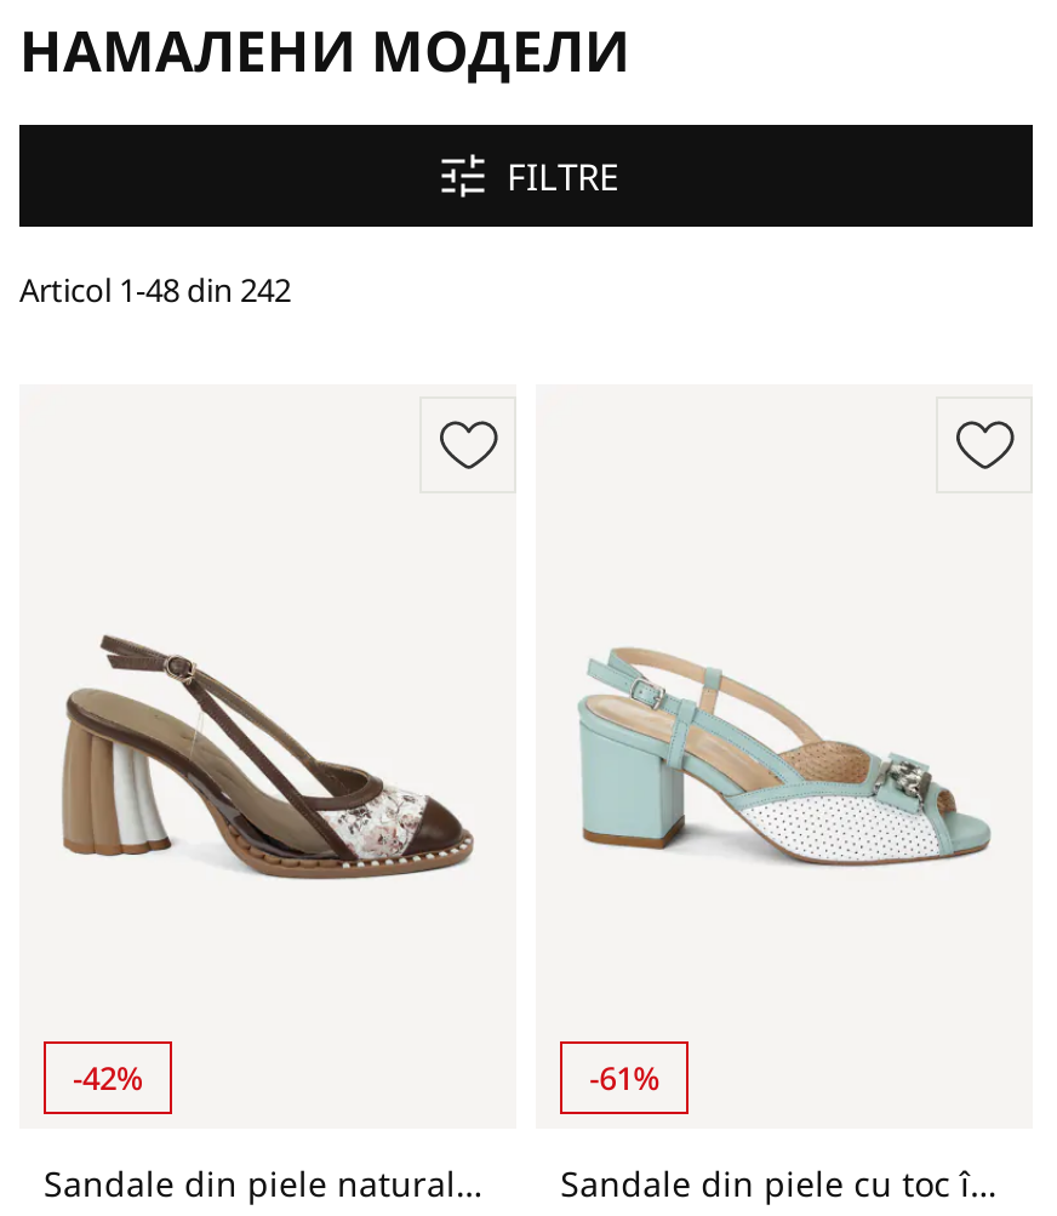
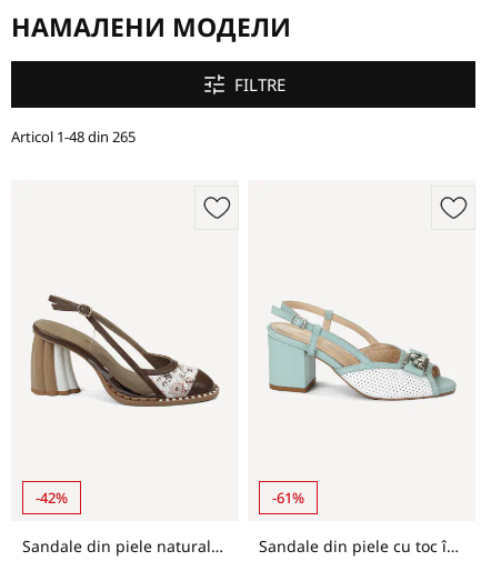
[19,268,291,312] Articol 1-48 din 242 -> [11,127,136,147] Articol 1-48 din 265

